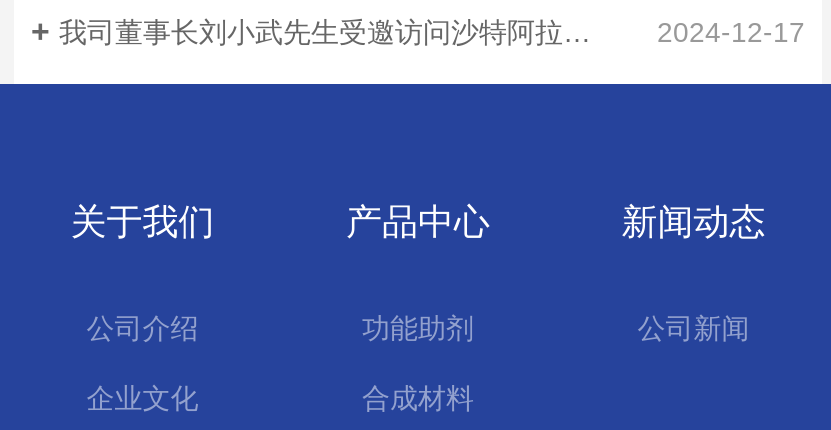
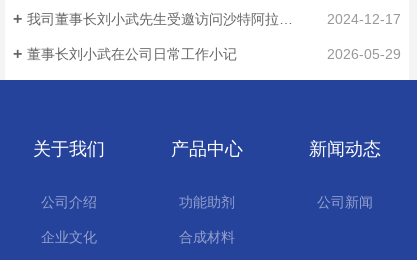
none -> [27,46,400,62] 董事长刘小武在公司日常工作小记 | 2026-05-29

